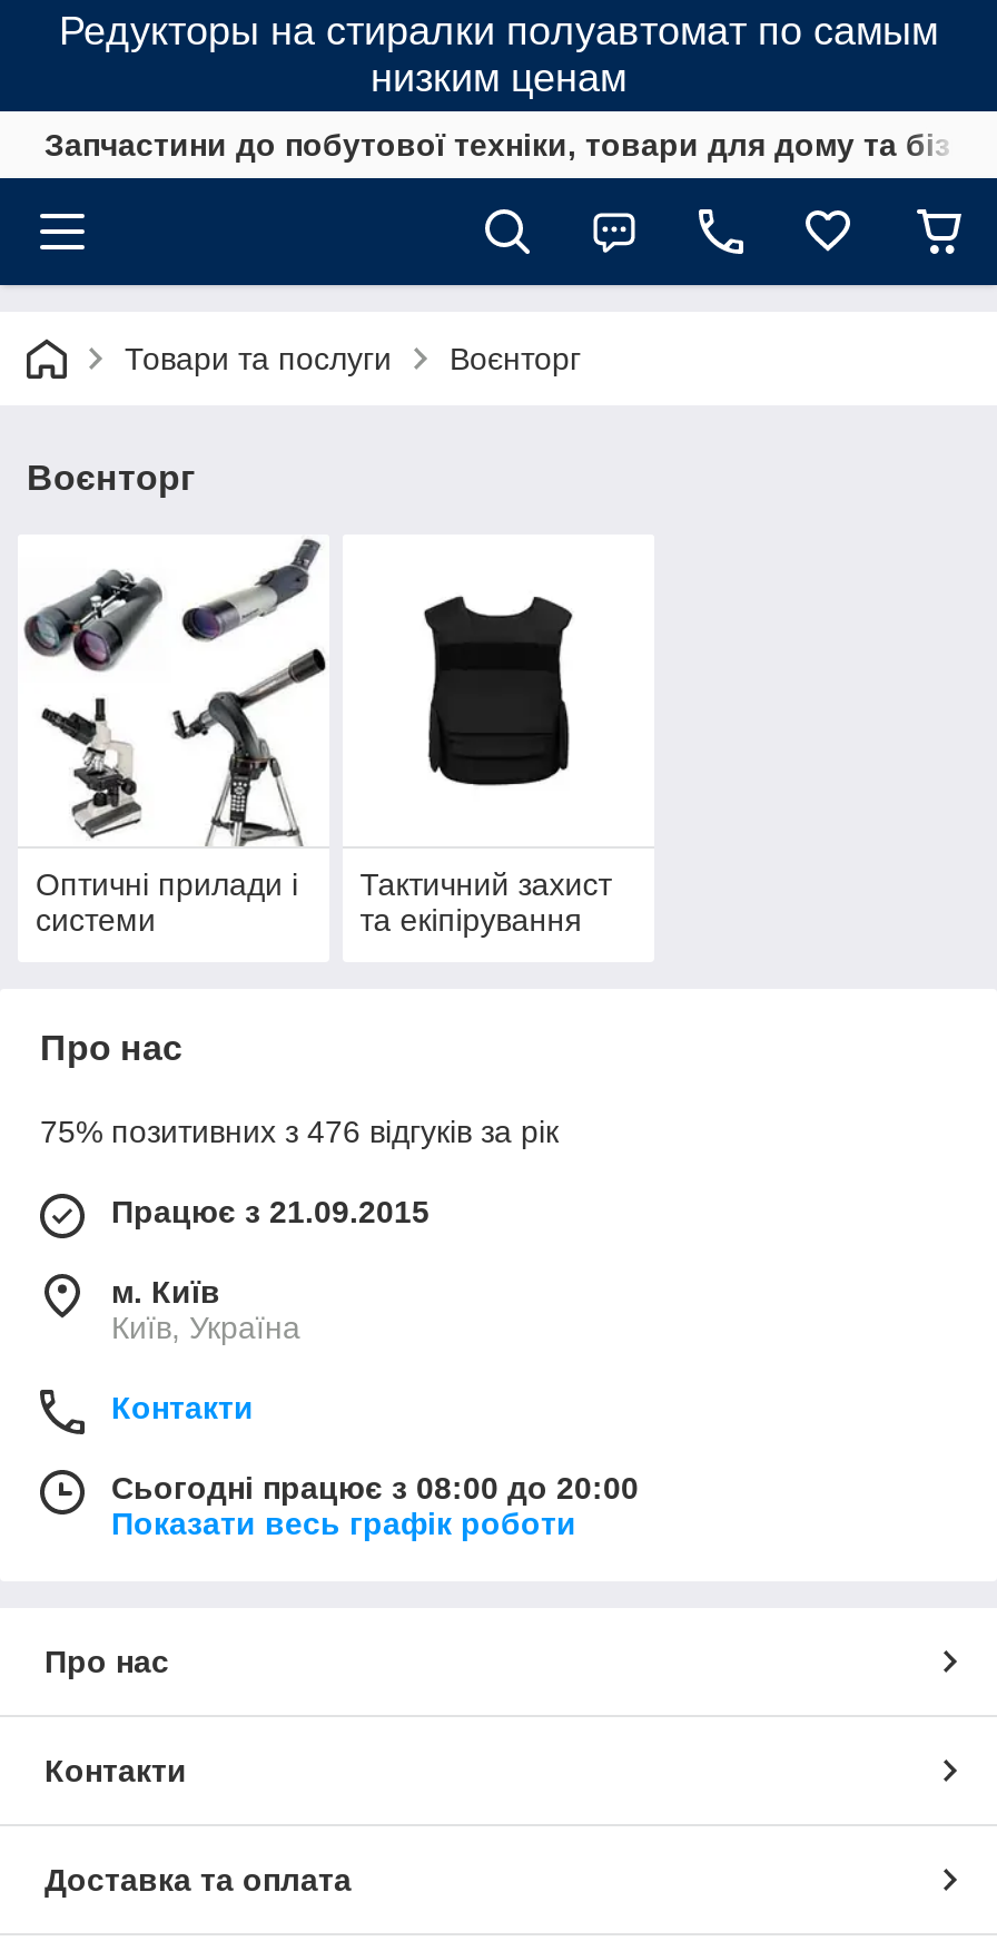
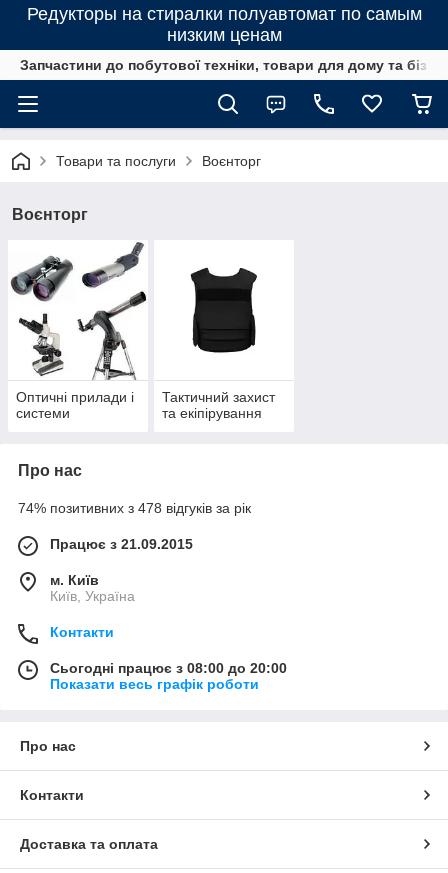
[40,1114,559,1149] 75% позитивних з 476 відгуків за рік -> [18,500,251,516] 74% позитивних з 478 відгуків за рік

